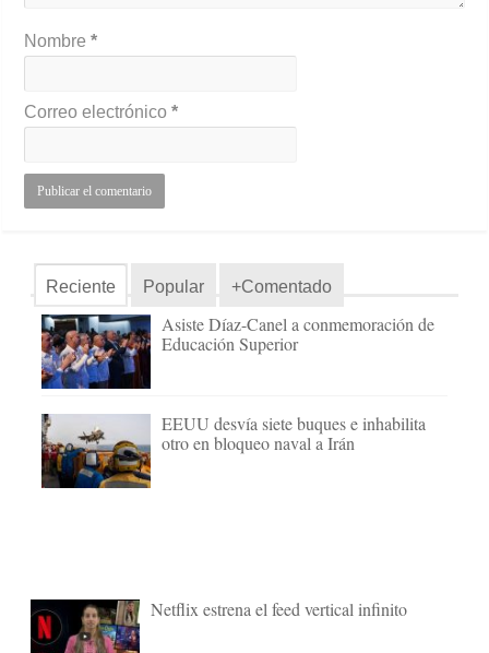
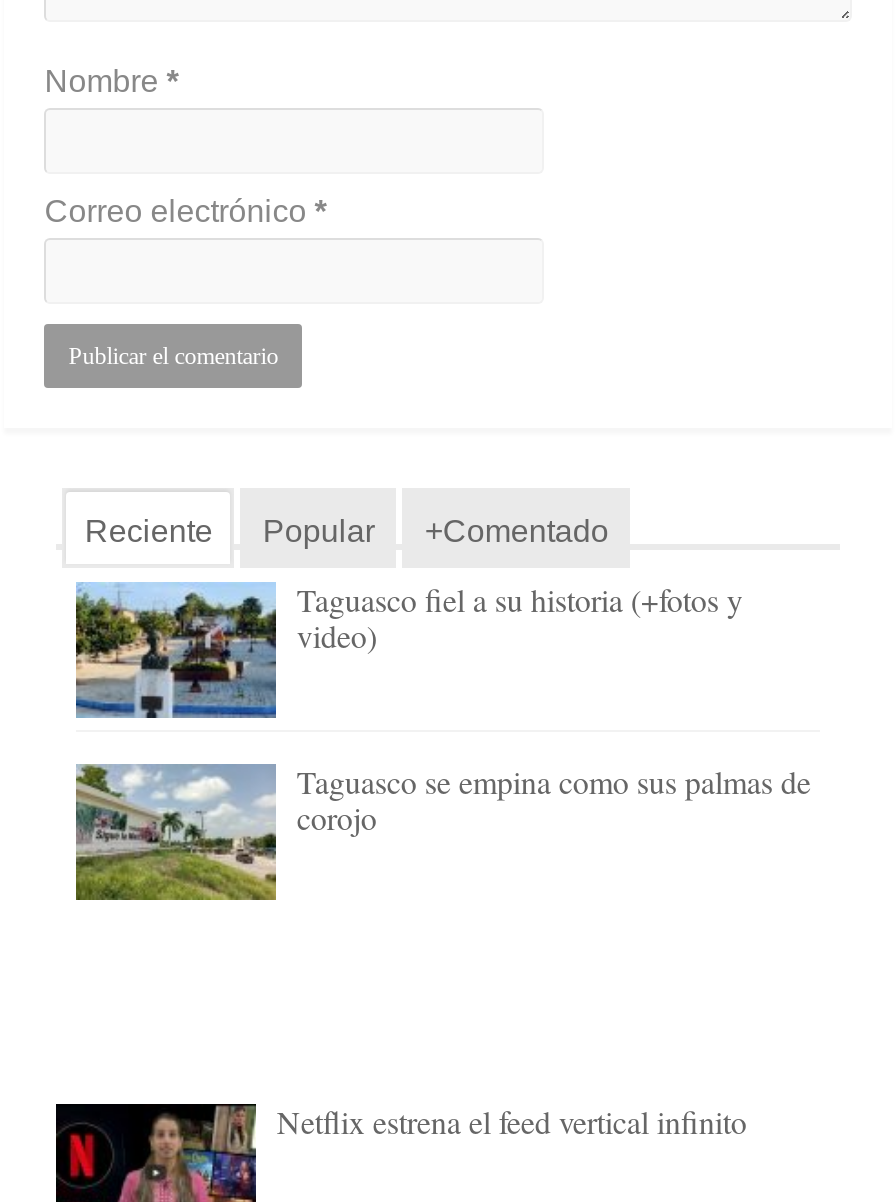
[40,312,435,390] [image] | Asiste Díaz-Canel a conmemoración de | Educación Superior -> [74,578,743,720] [image] | Taguasco fiel a su historia (+fotos y | video)
[41,412,426,489] [image] | EEUU desvía siete buques e inhabilita | otro en bloqueo naval a Irán -> [74,760,811,902] [image] | Taguasco se empina como sus palmas de | corojo

